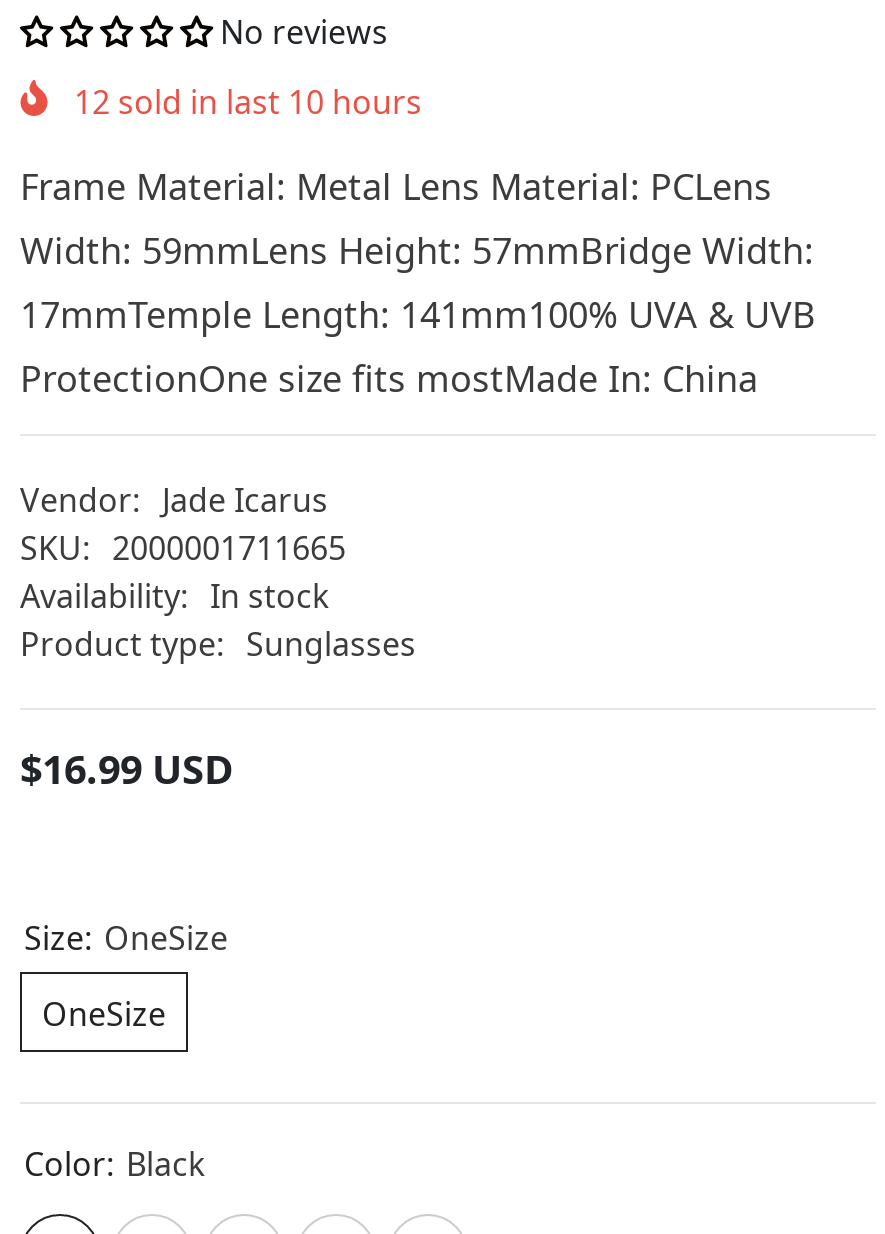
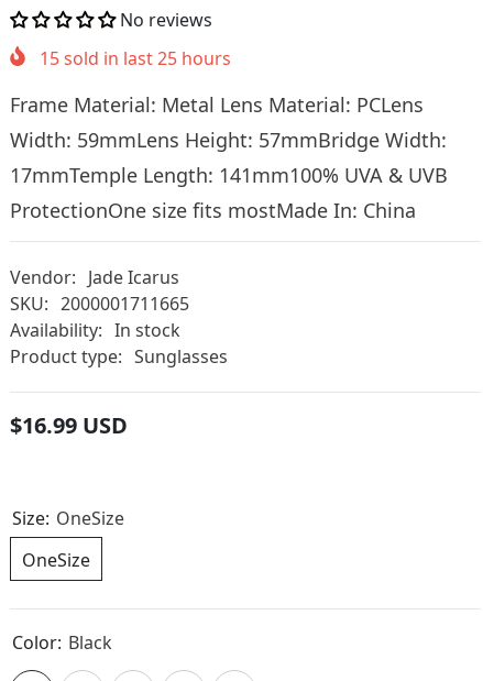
[74,79,422,123] 12 sold in last 10 hours -> [40,46,231,70] 15 sold in last 25 hours

